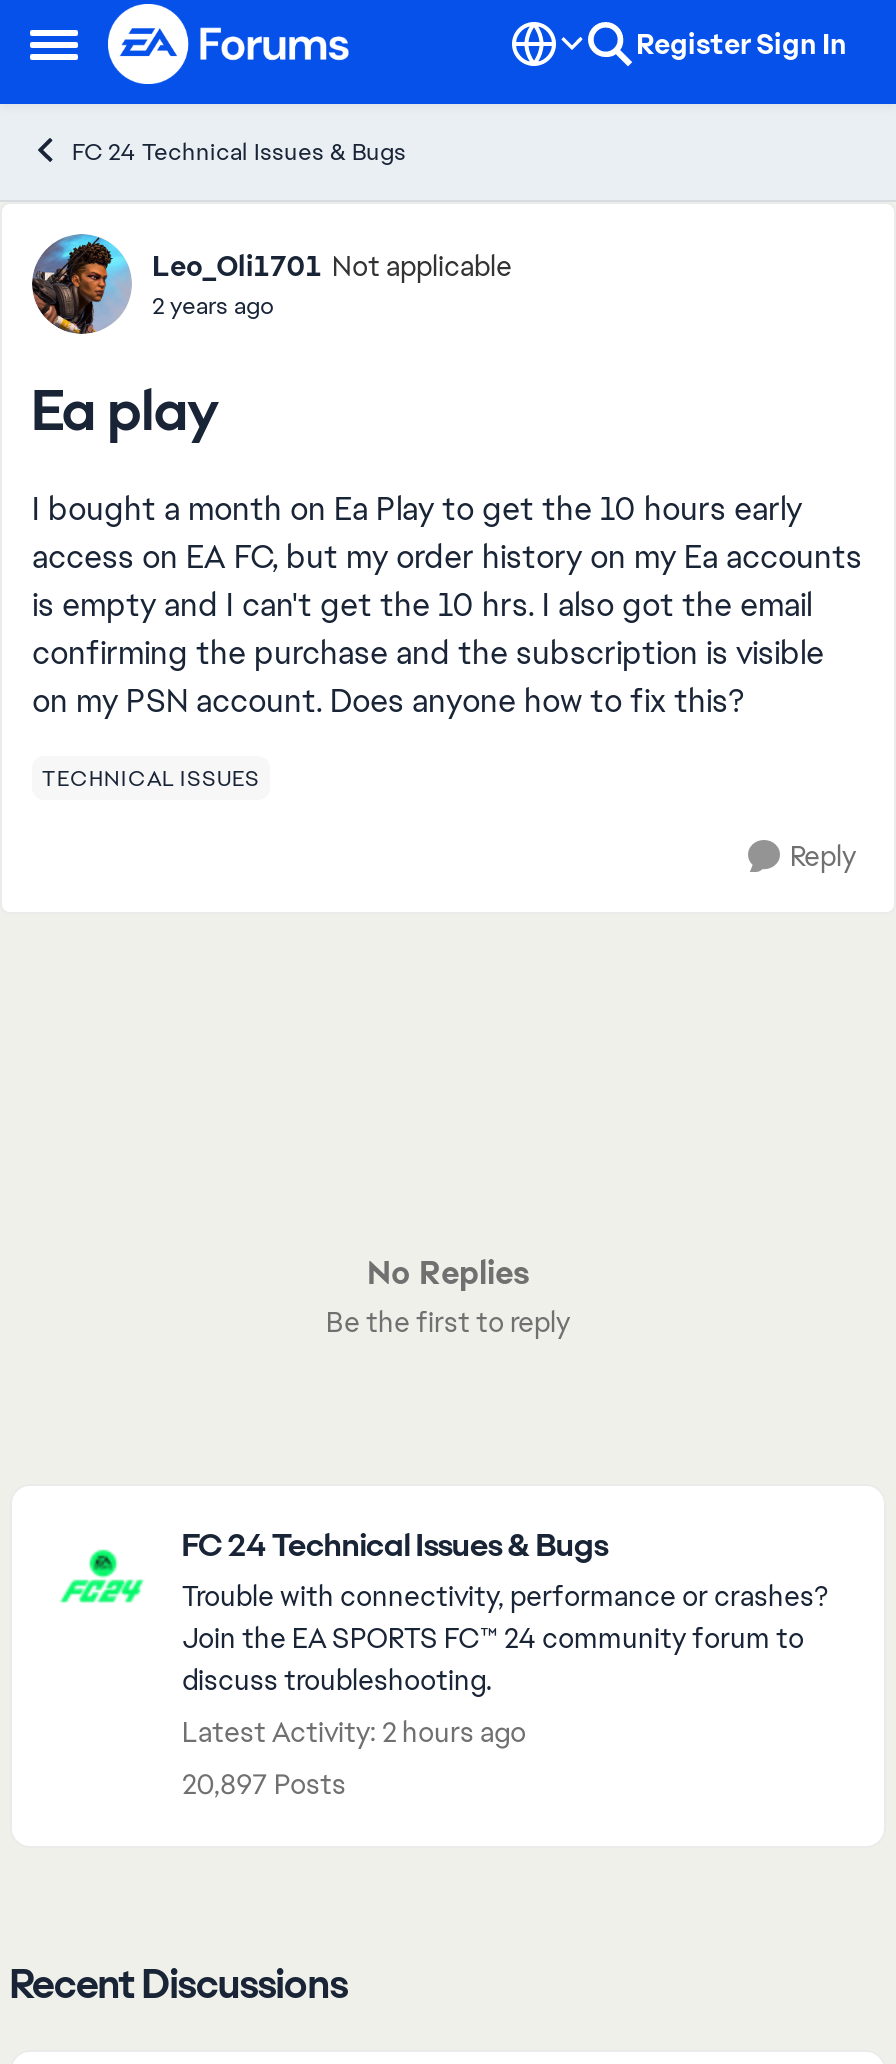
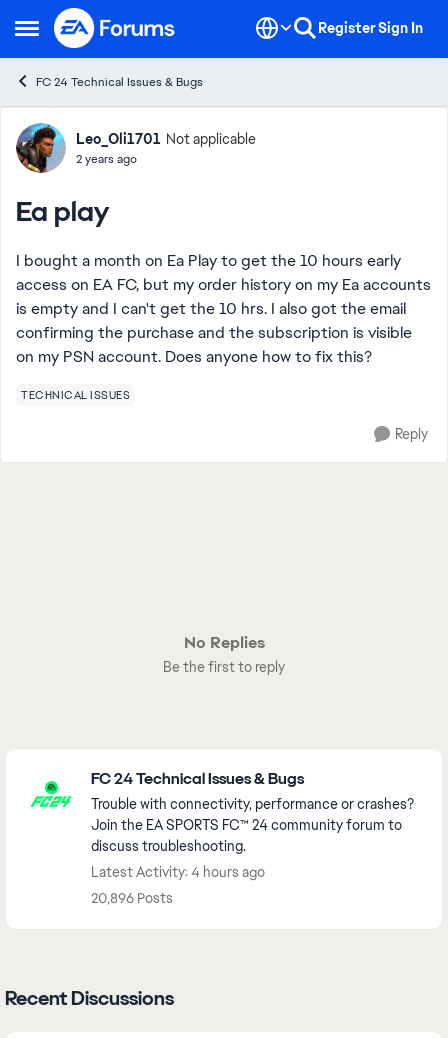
[182,1714,526,1750] Latest Activity: 2 hours ago -> [91,863,265,881] Latest Activity: 4 hours ago
[182,1766,346,1802] 20,897 Posts -> [91,889,173,907] 20,896 Posts

